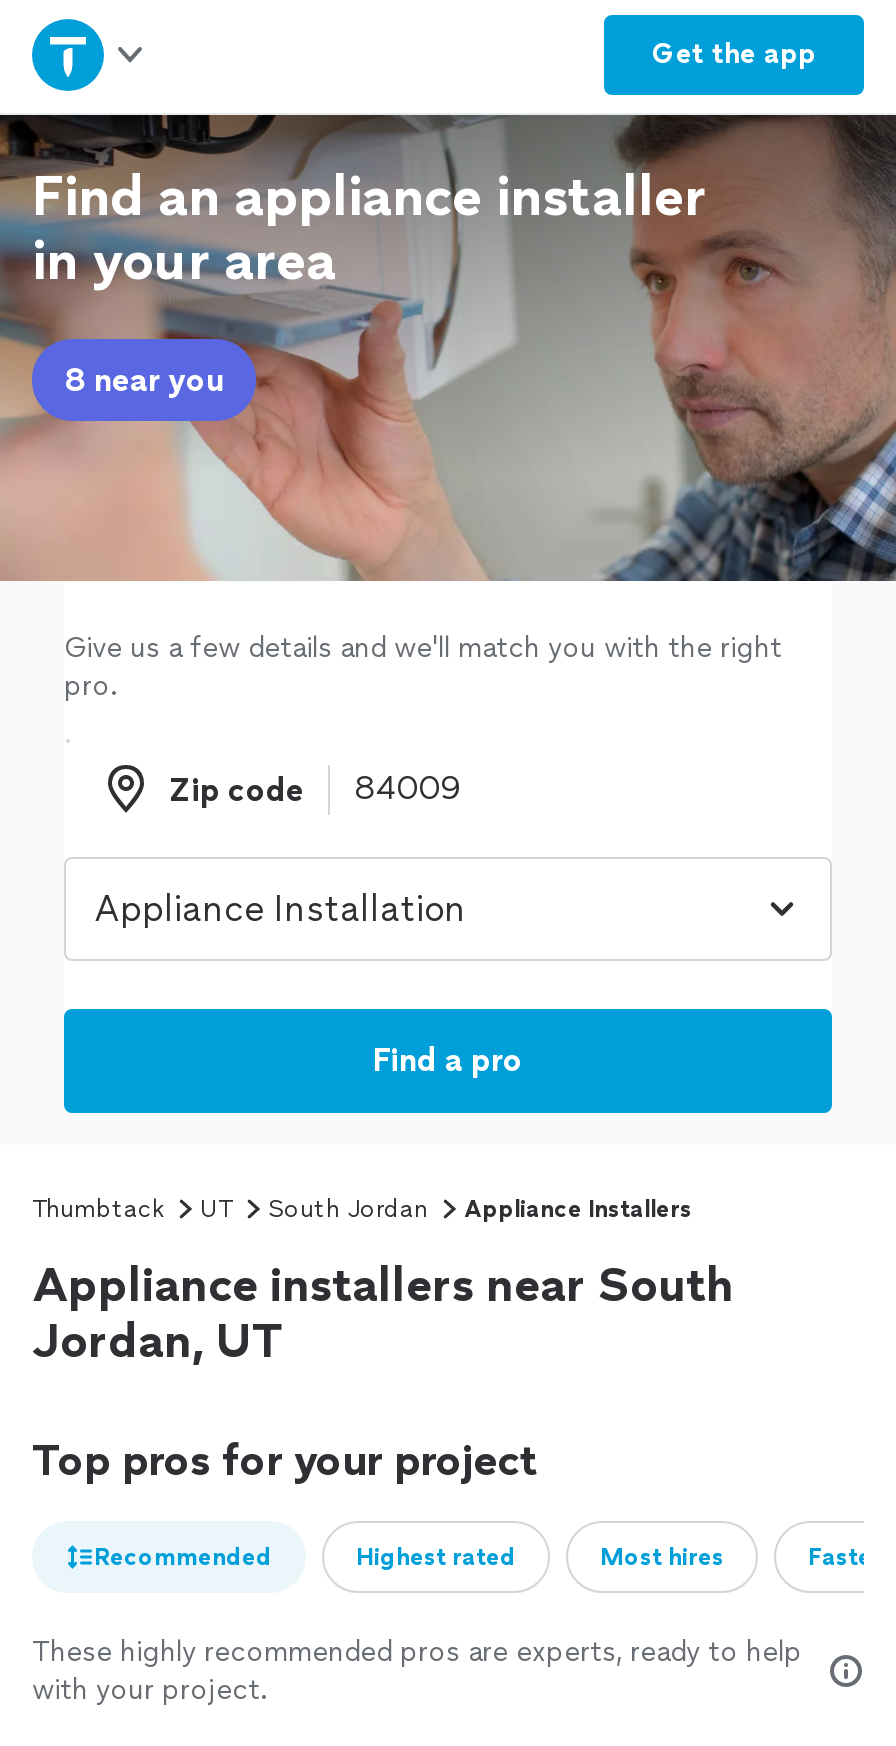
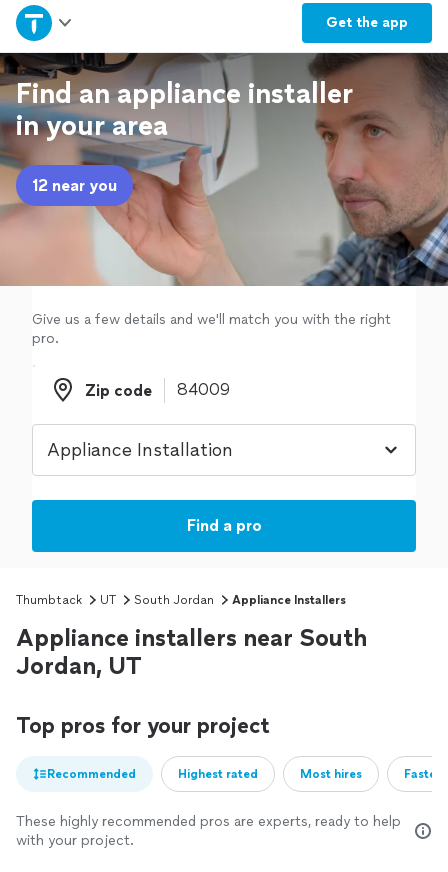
[64,361,224,399] 8 near you -> [32,176,117,195] 12 near you

